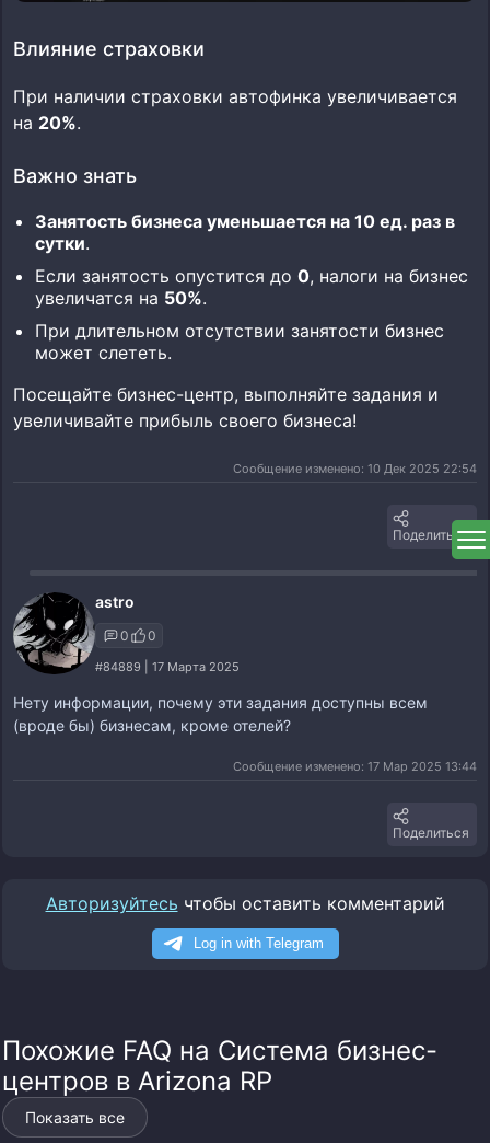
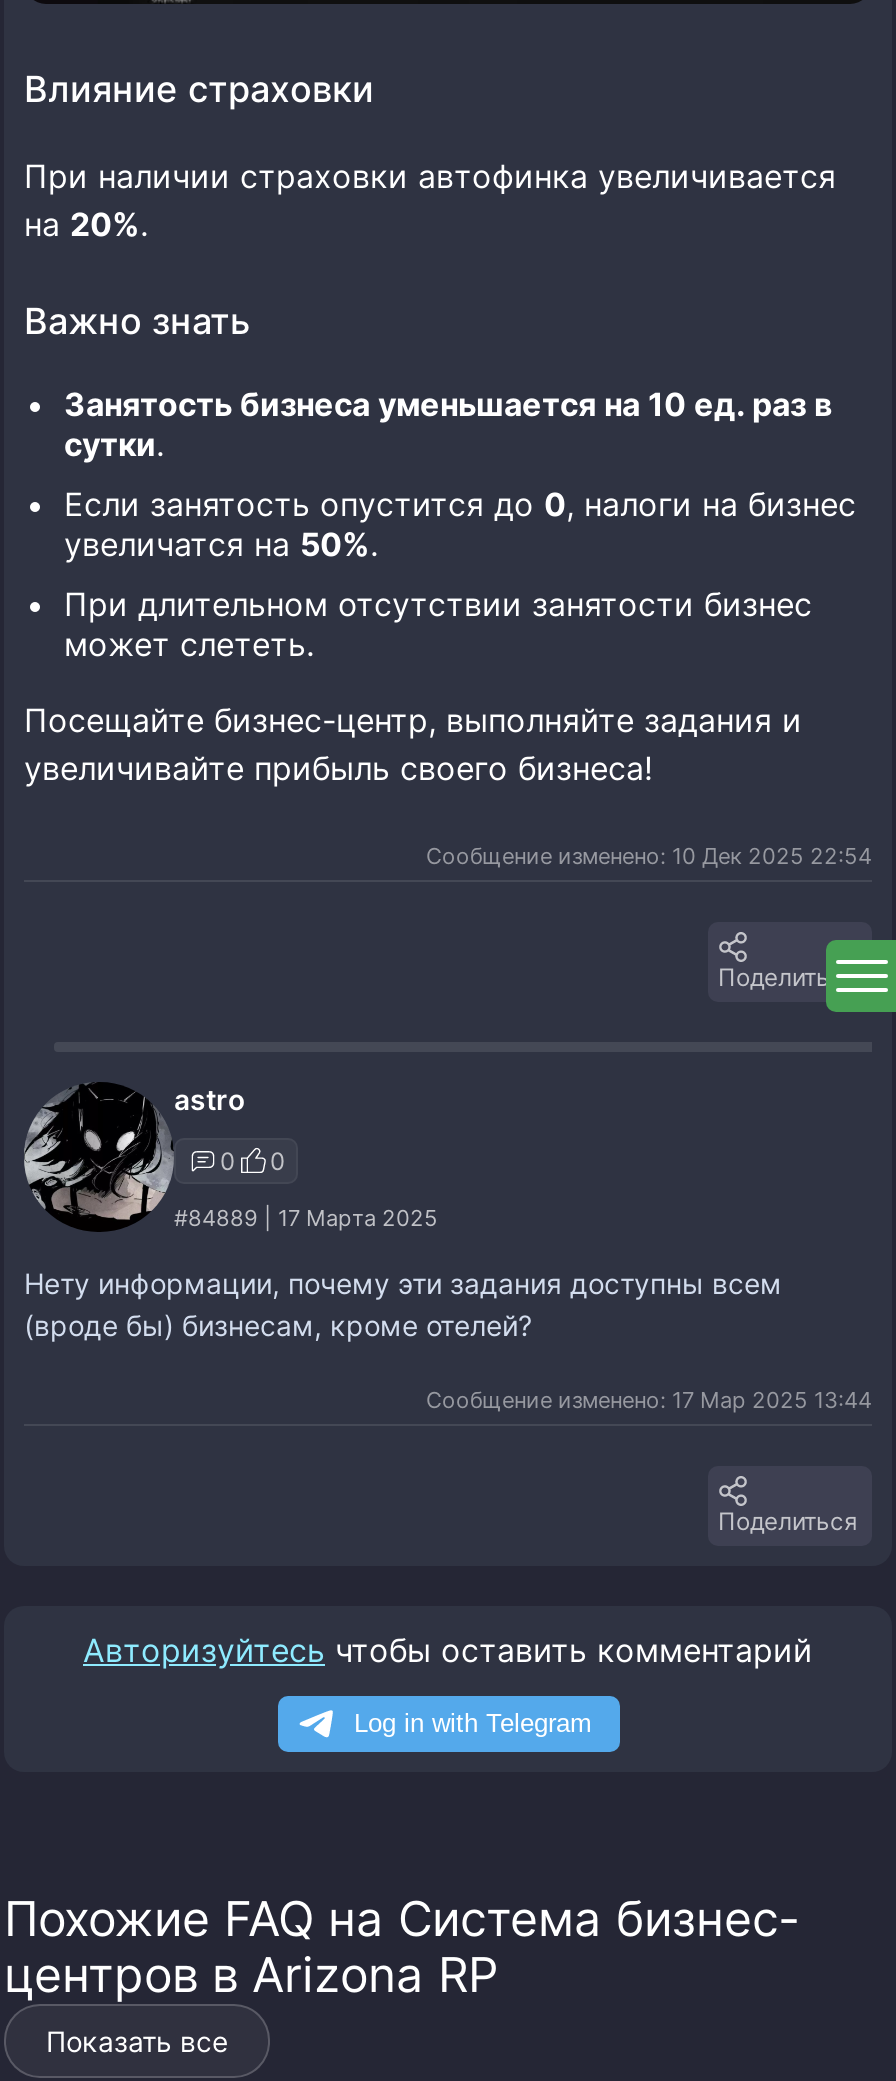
[452,515,487,561] [image] -> [826,938,890,1022] [image]

